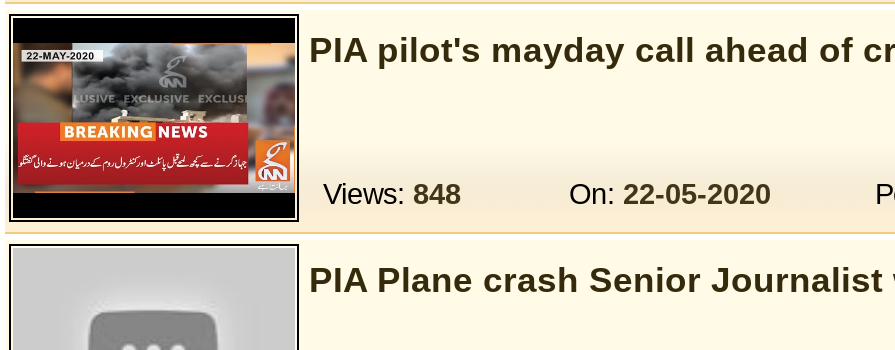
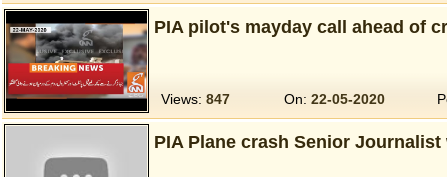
[323,178,461,210] Views: 848 -> [161,91,230,107] Views: 847

